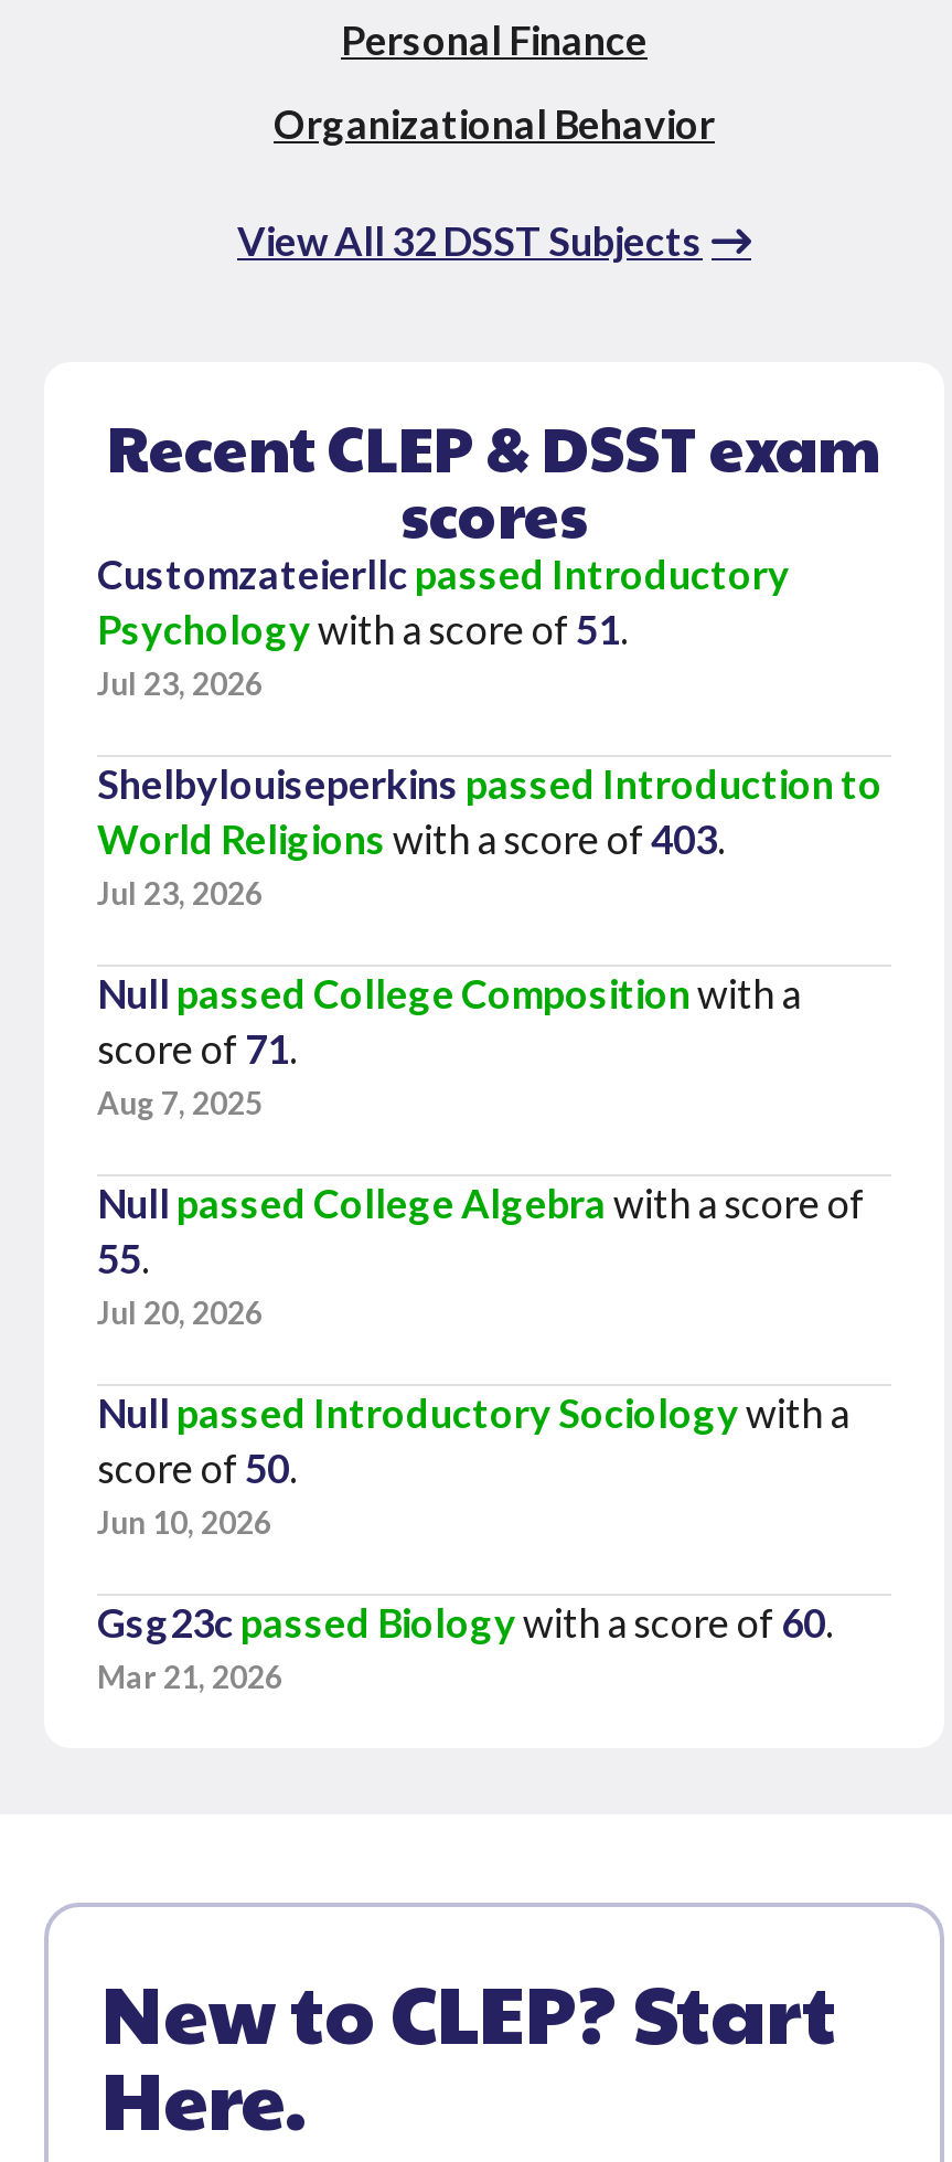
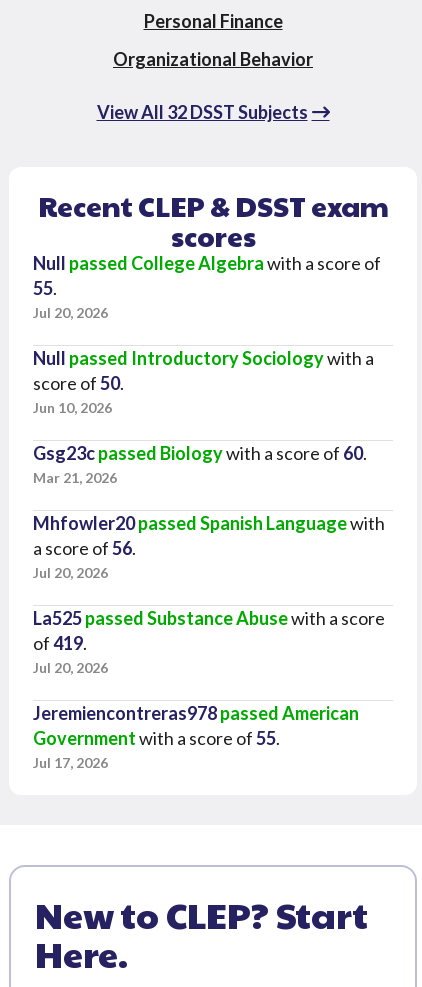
[97,550,883,1121] Customzateierllc passed Introductory | Psychologywith a score of 51. | Jul 23, 2026 | Shelbylouiseperkins passed Introduction to | World Religions with a score of 403. | Jul 23, 2026 | Null passed College Composition with a | score of 71. | Aug 7, 2025 -> none
moved [97,1179,865,1695] -> [33,252,381,486]: Null passed College Algebra with a score of | 55. | Jul 20, 2026 | Null passed Introductory Sociologywith a | score of 50. | Jun 10, 2026 | Gsg23c passed Biologywith a score of 60. | Mar 21, 2026
none -> [33,512,385,771] Mhfowler20 passed Spanish Language with | a score of 56. | Jul 20, 2026 | La525 passed Substance Abuse with a score | of 419. | Jul 20, 2026 | Jeremiencontreras978 passed American | Government with a score of 55. | Jul 17, 2026

